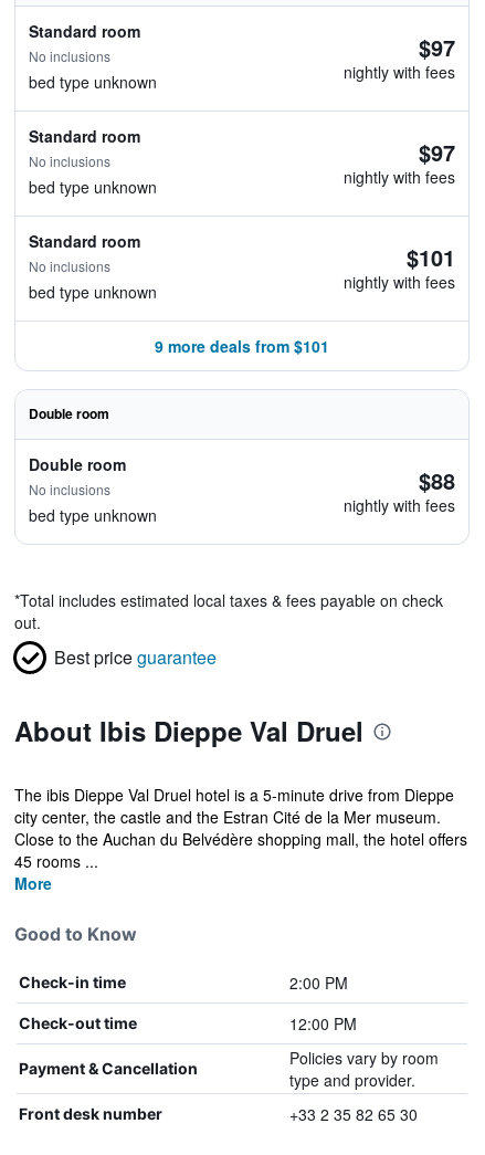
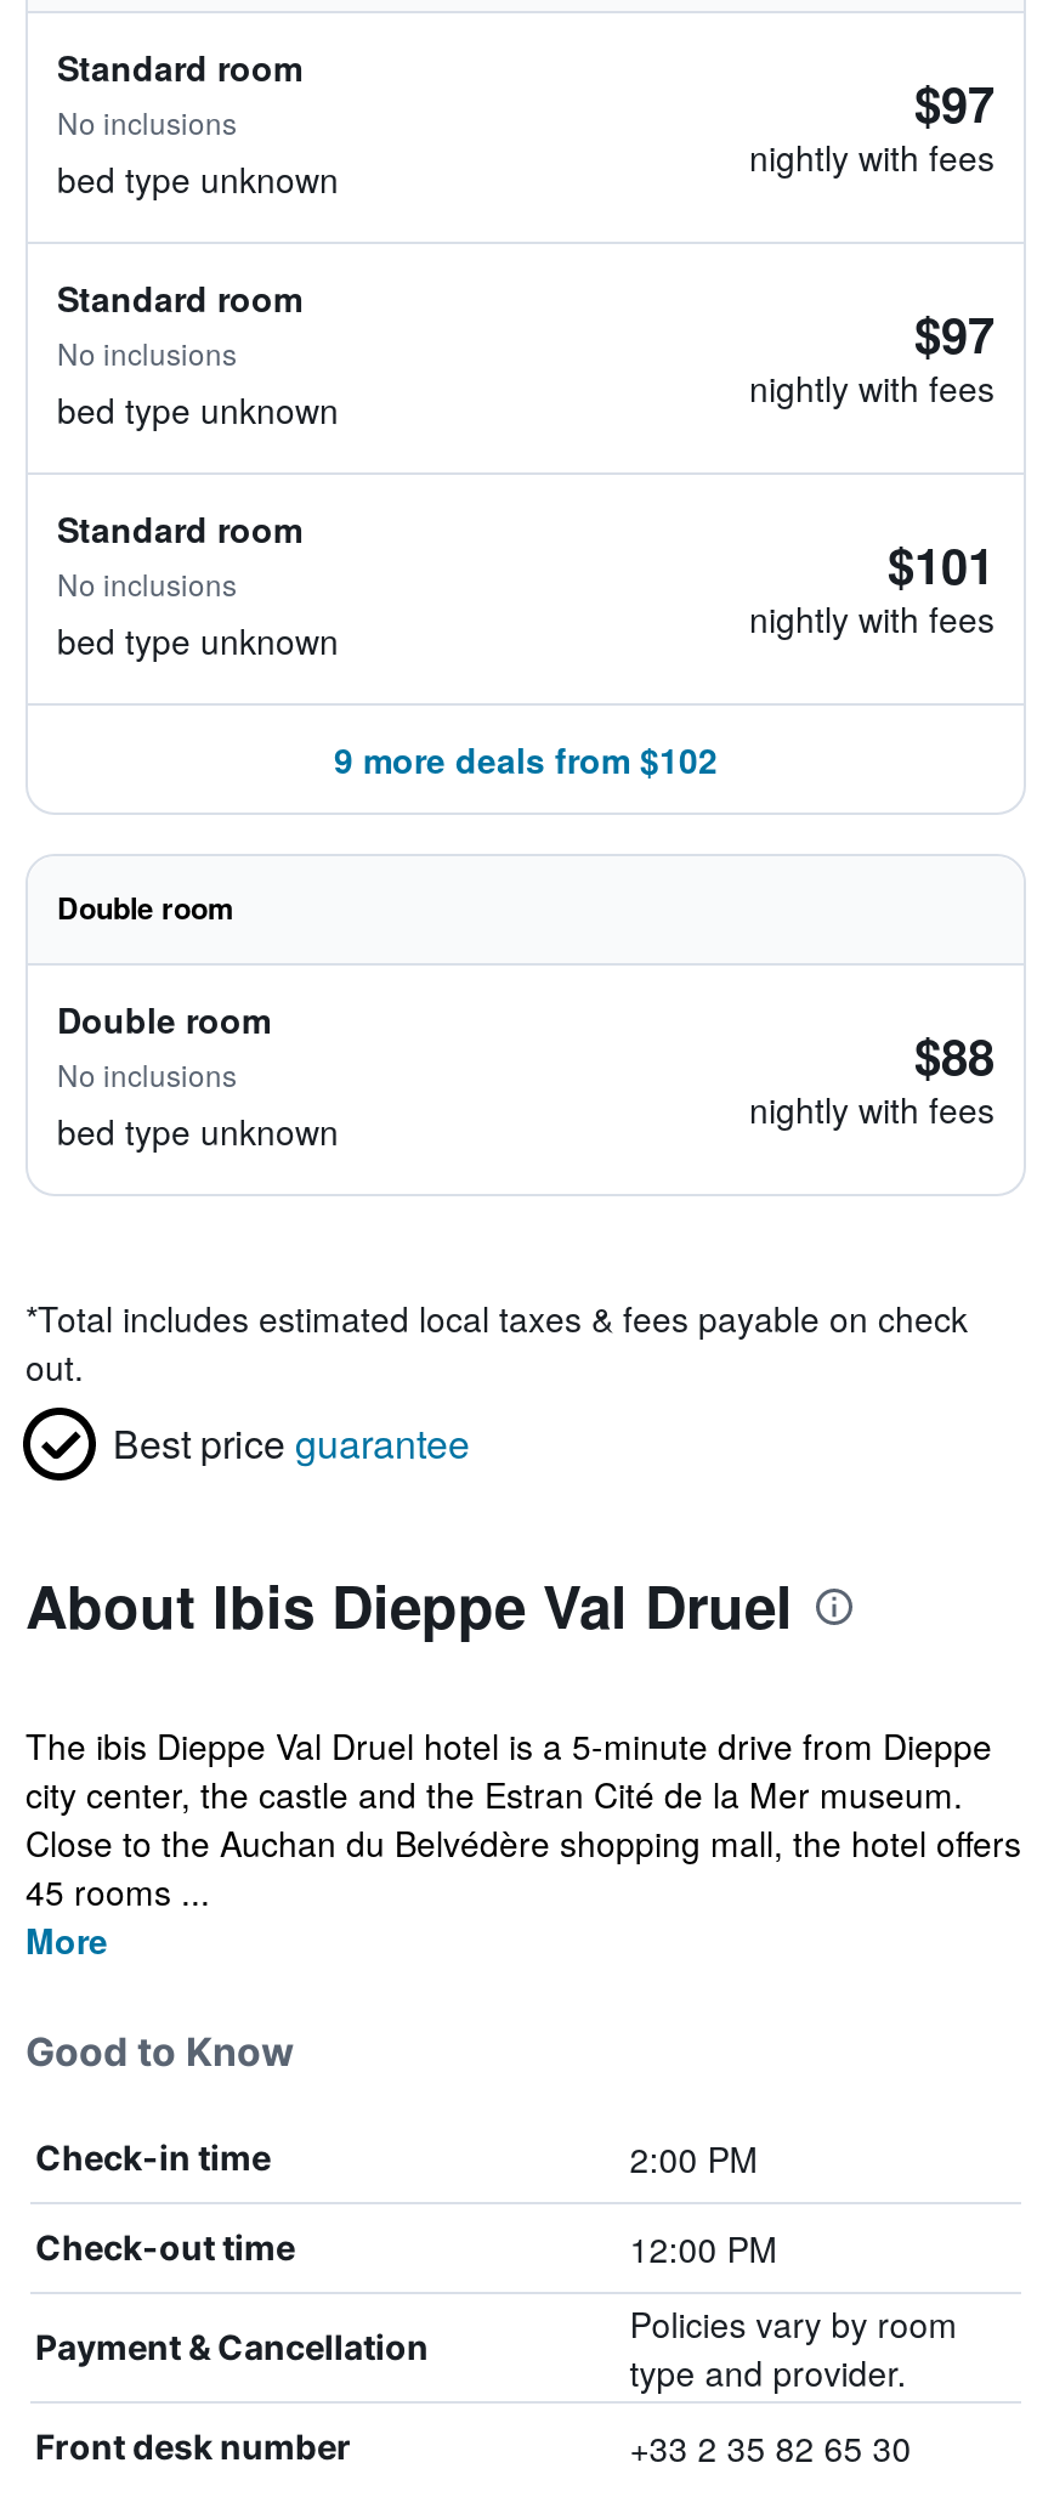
[155,335,329,357] 9 more deals from $101 -> [334,735,718,783] 9 more deals from $102

